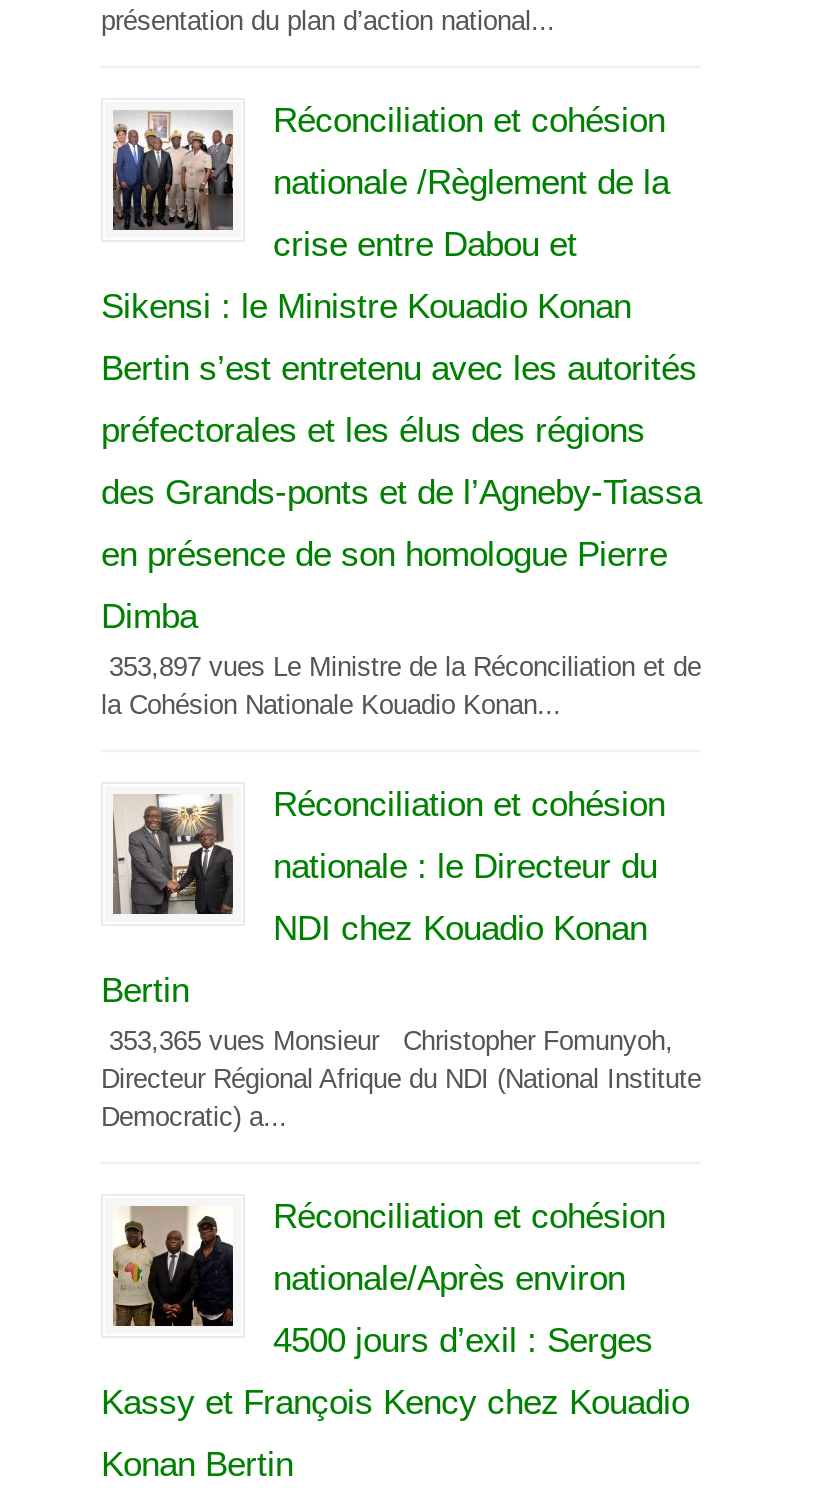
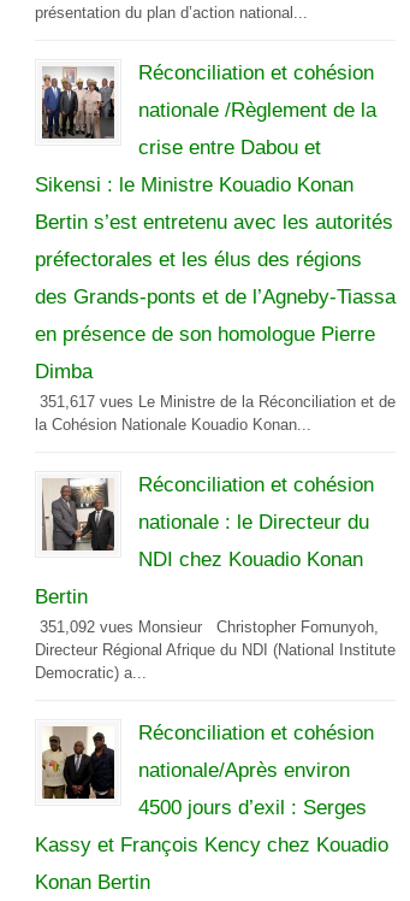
[101,652,701,682] 353,897 vues Le Ministre de la Réconciliation et de -> [35,393,396,411] 351,617 vues Le Ministre de la Réconciliation et de
[101,1026,673,1056] 353,365 vues Monsieur Christopher Fomunyoh, -> [35,618,379,636] 351,092 vues Monsieur Christopher Fomunyoh,

